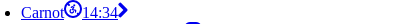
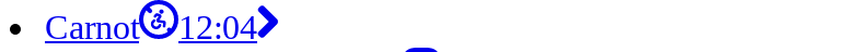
[21,4,118,21] Carnot 14:34 -> [45,9,257,46] Carnot 12:04

